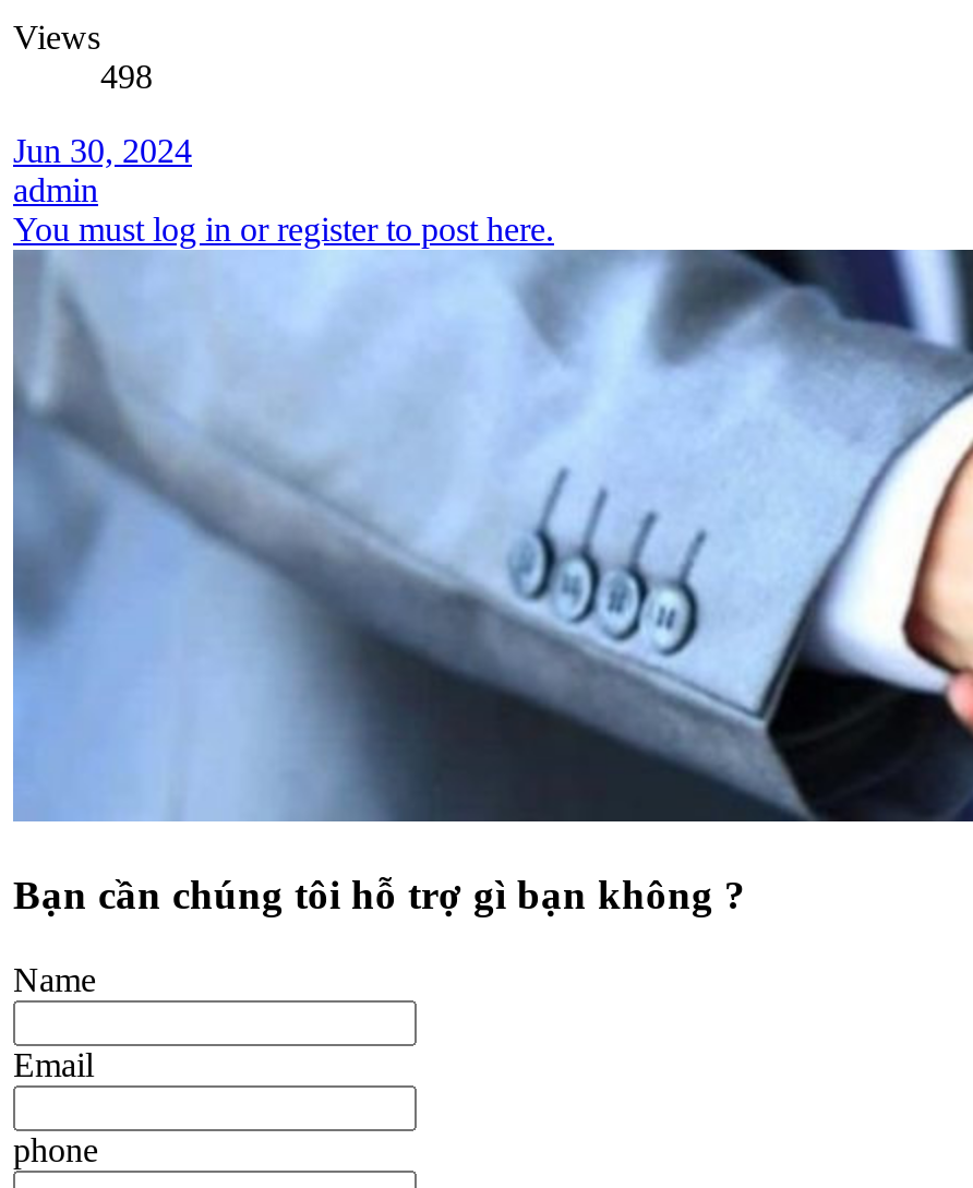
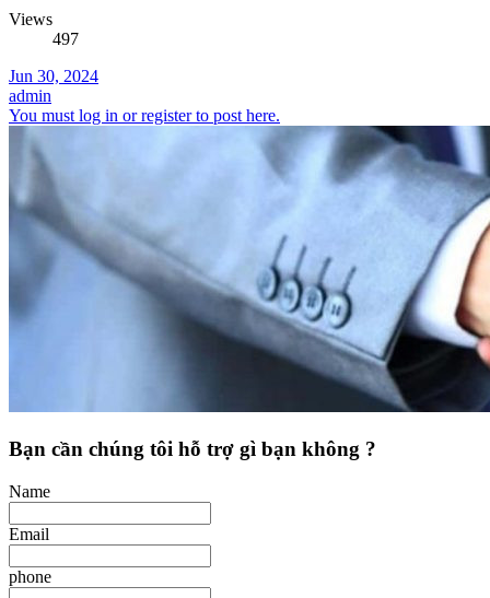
[100,58,153,95] 498 -> [52,30,79,48] 497

